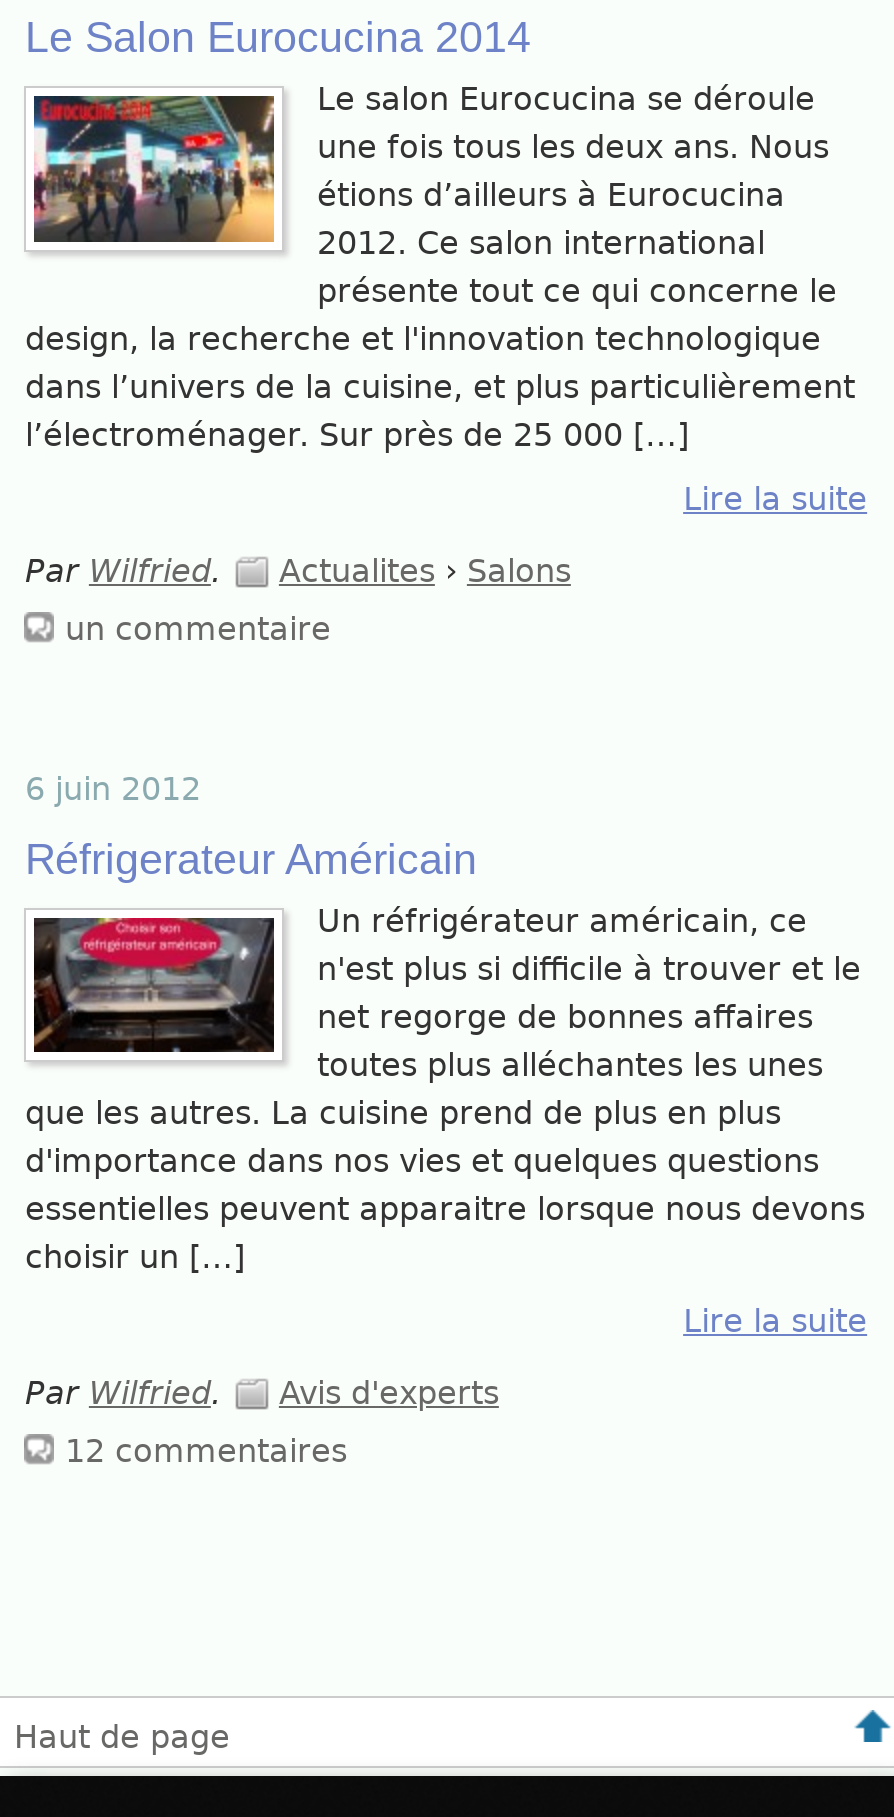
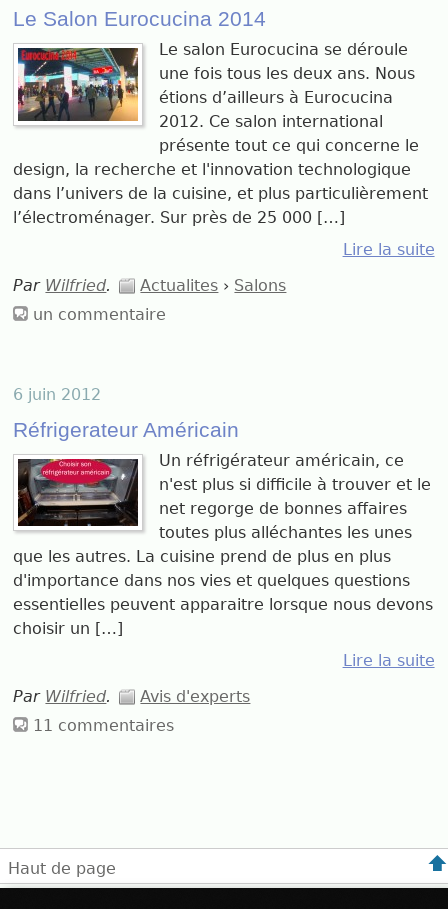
[65,1433,347,1471] 12 commentaires -> [33,716,174,735] 11 commentaires

